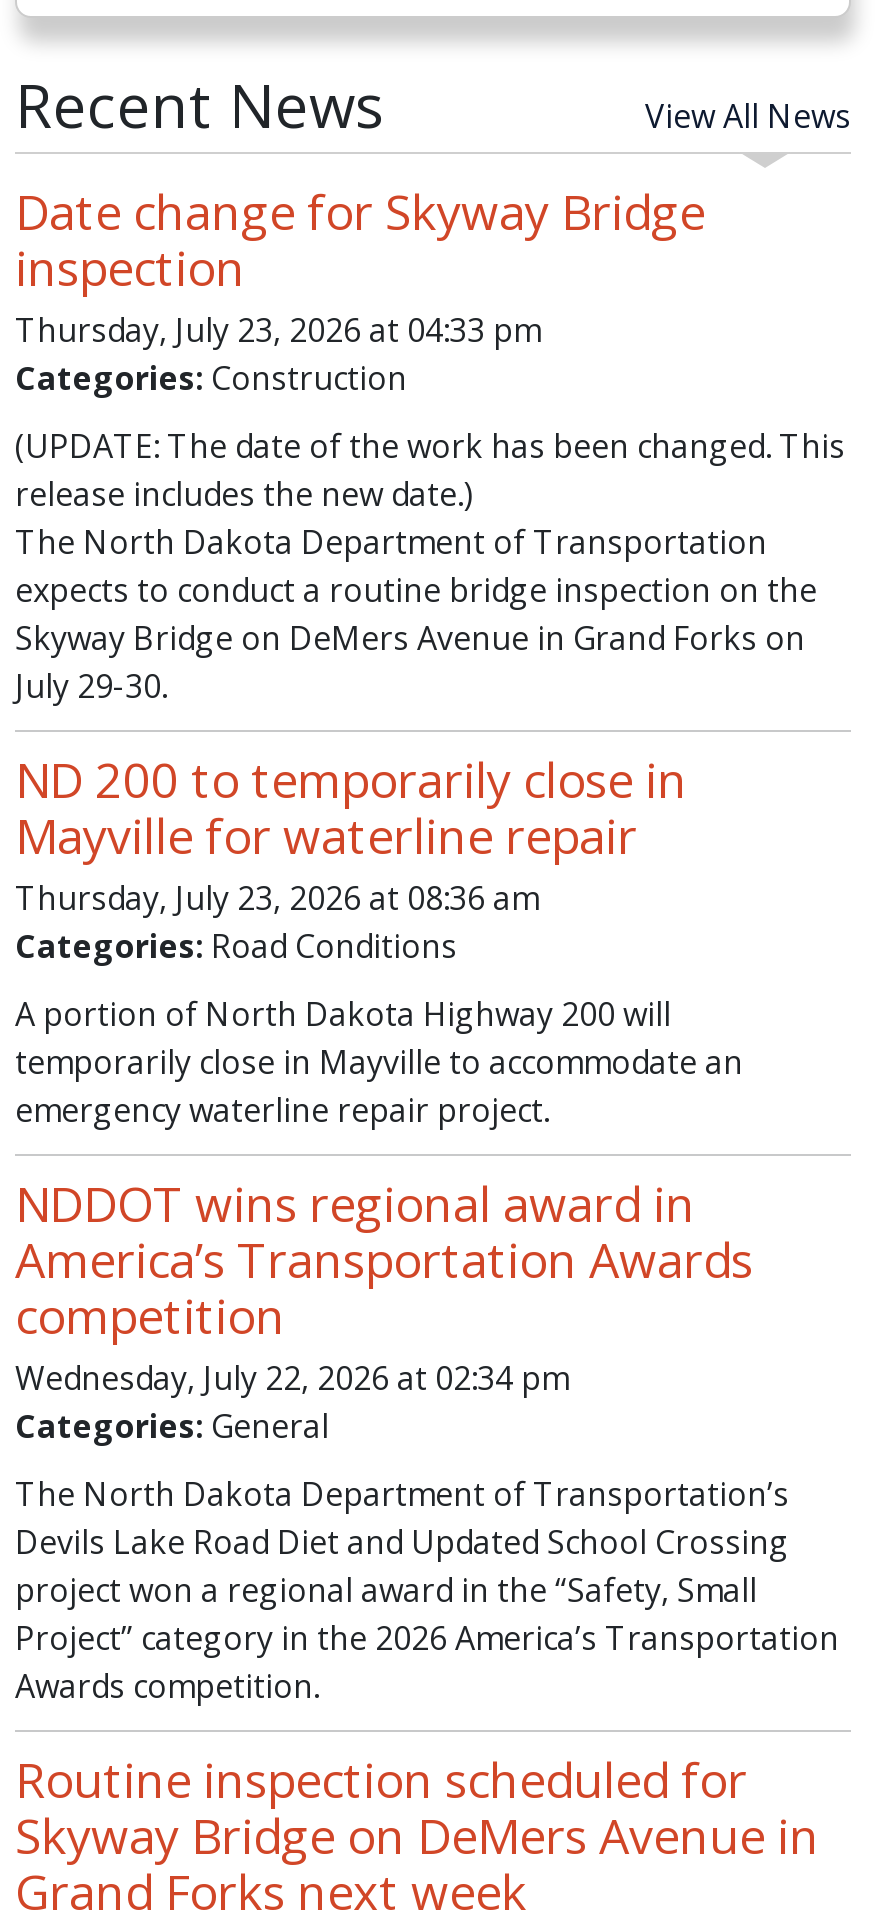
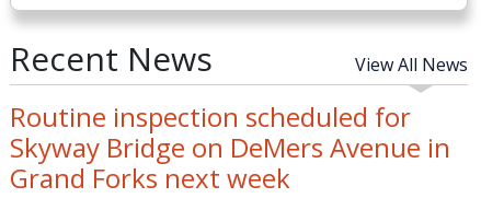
[15,178,845,1708] Date change for Skyway Bridge | inspection | Thursday, July 23, 2026 at 04:33 pm | Categories: Construction | (UPDATE: The date of the work has been changed. This | release includes the new date.) | The North Dakota Department of Transportation | expects to conduct a routine bridge inspection on the | Skyway Bridge on DeMers Avenue in Grand Forks on | July 29-30. | ND 200 to temporarily close in | Mayville for waterline repair | Thursday, July 23, 2026 at 08:36 am | Categories: Road Conditions | A portion of North Dakota Highway 200 will | temporarily close in Mayville to accommodate an | emergency waterline repair project. | NDDOT wins regional award in | America’s Transportation Awards | competition | Wednesday, July 22, 2026 at 02:34 pm | Categories: General | The North Dakota Department of Transportation’s | Devils Lake Road Diet and Updated School Crossing | project won a regional award in the “Safety, Small | Project” category in the 2026 America’s Transportation | Awards competition. -> none

